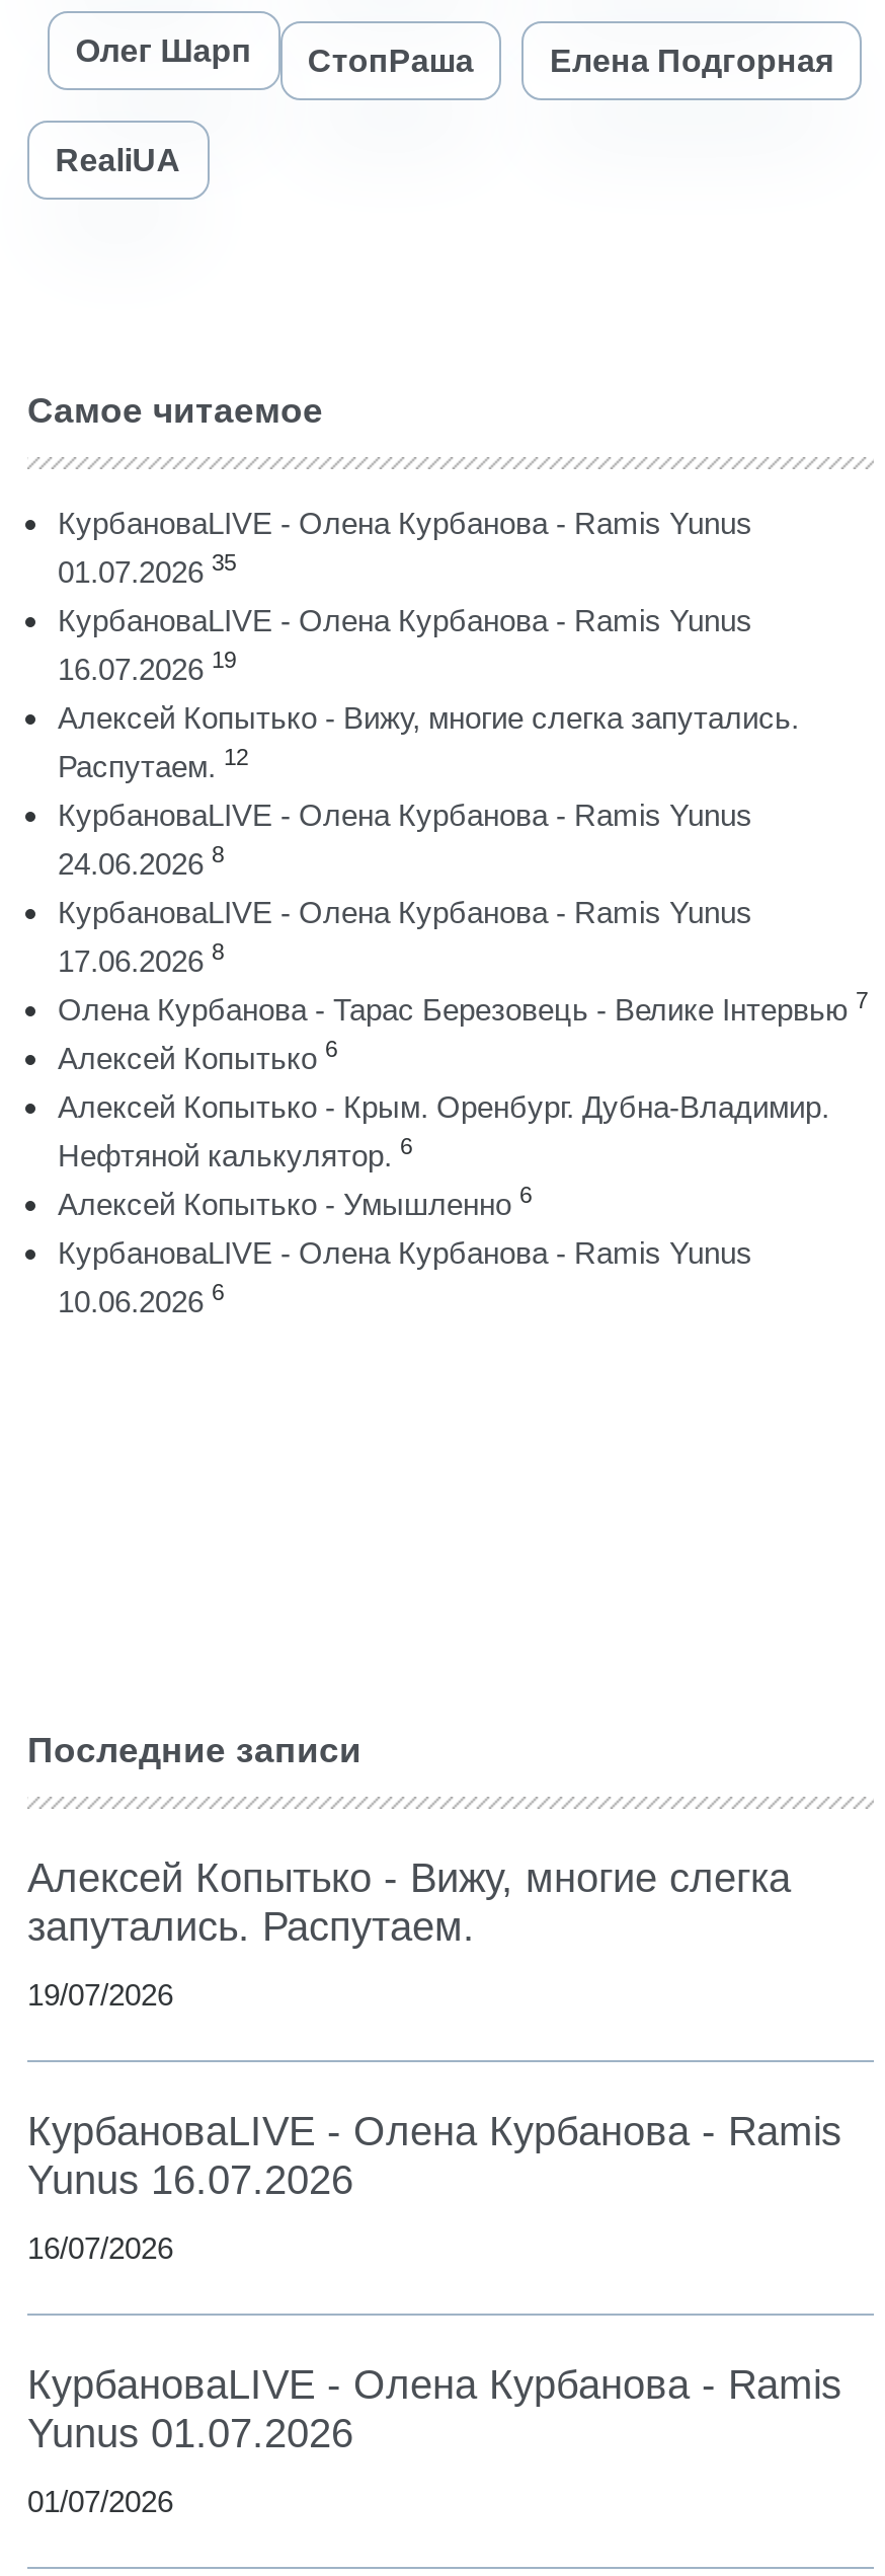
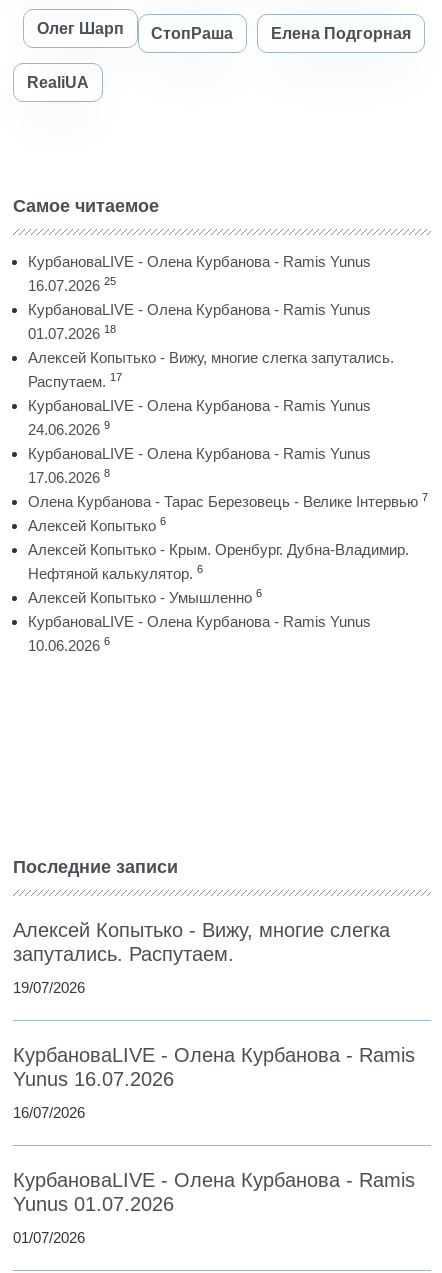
[58,551,236,589] 01.07.2026 35 -> [28,275,116,294] 16.07.2026 25
[58,649,236,686] 16.07.2026 19 -> [28,323,116,342] 01.07.2026 18
[58,746,248,784] Распутаем. 12 -> [28,371,122,390] Распутаем. 17
[58,843,224,881] 24.06.2026 8 -> [28,419,110,438] 24.06.2026 9

